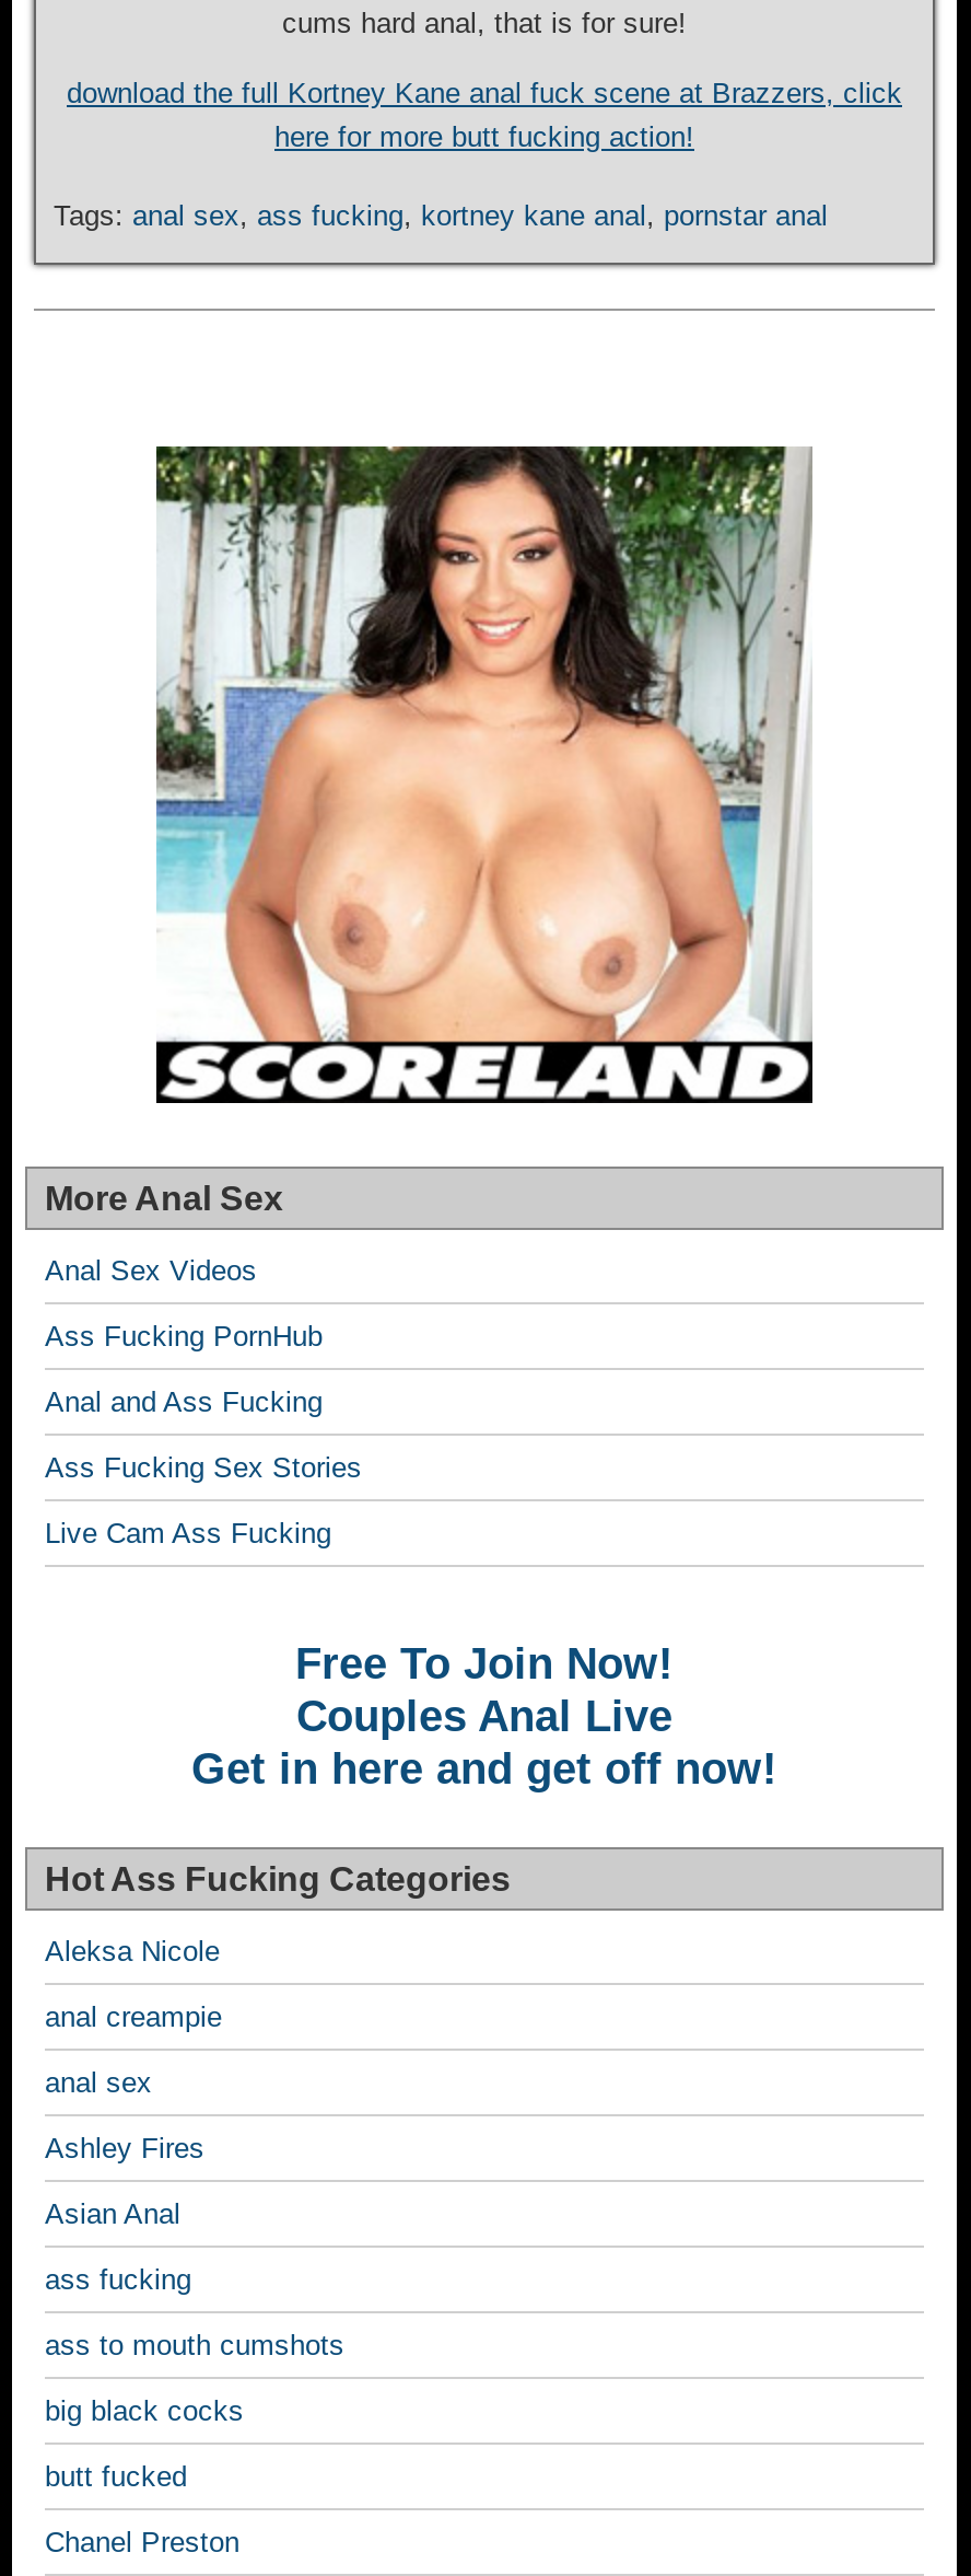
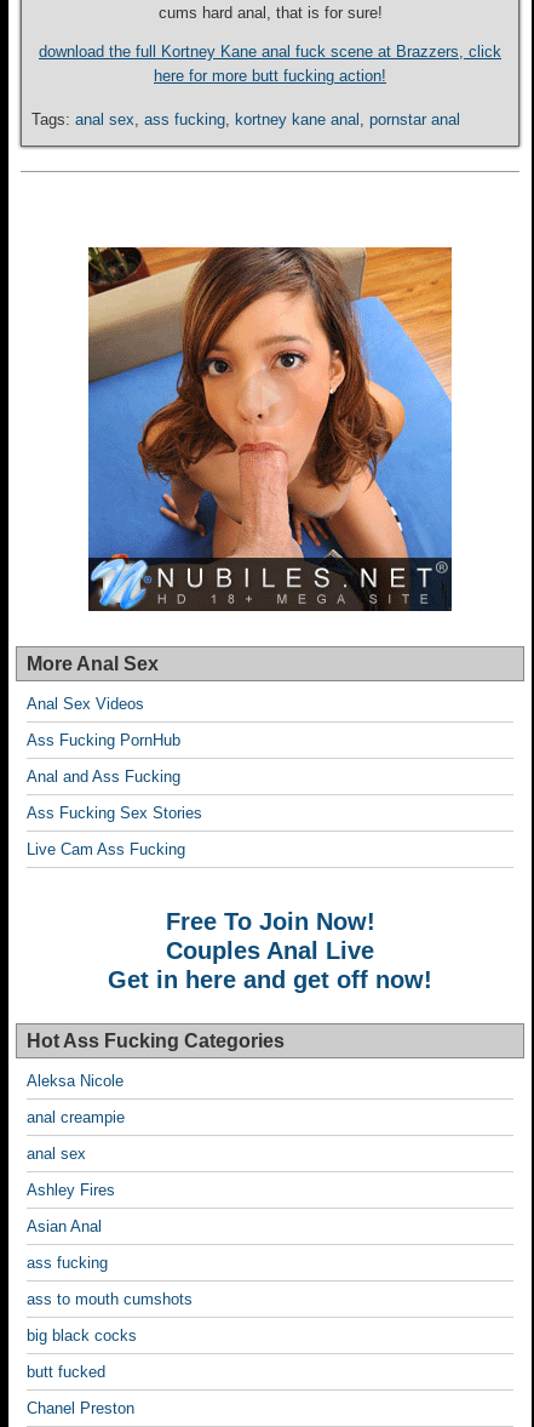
[154,444,812,1103] [image] -> [87,246,453,611] [image]

